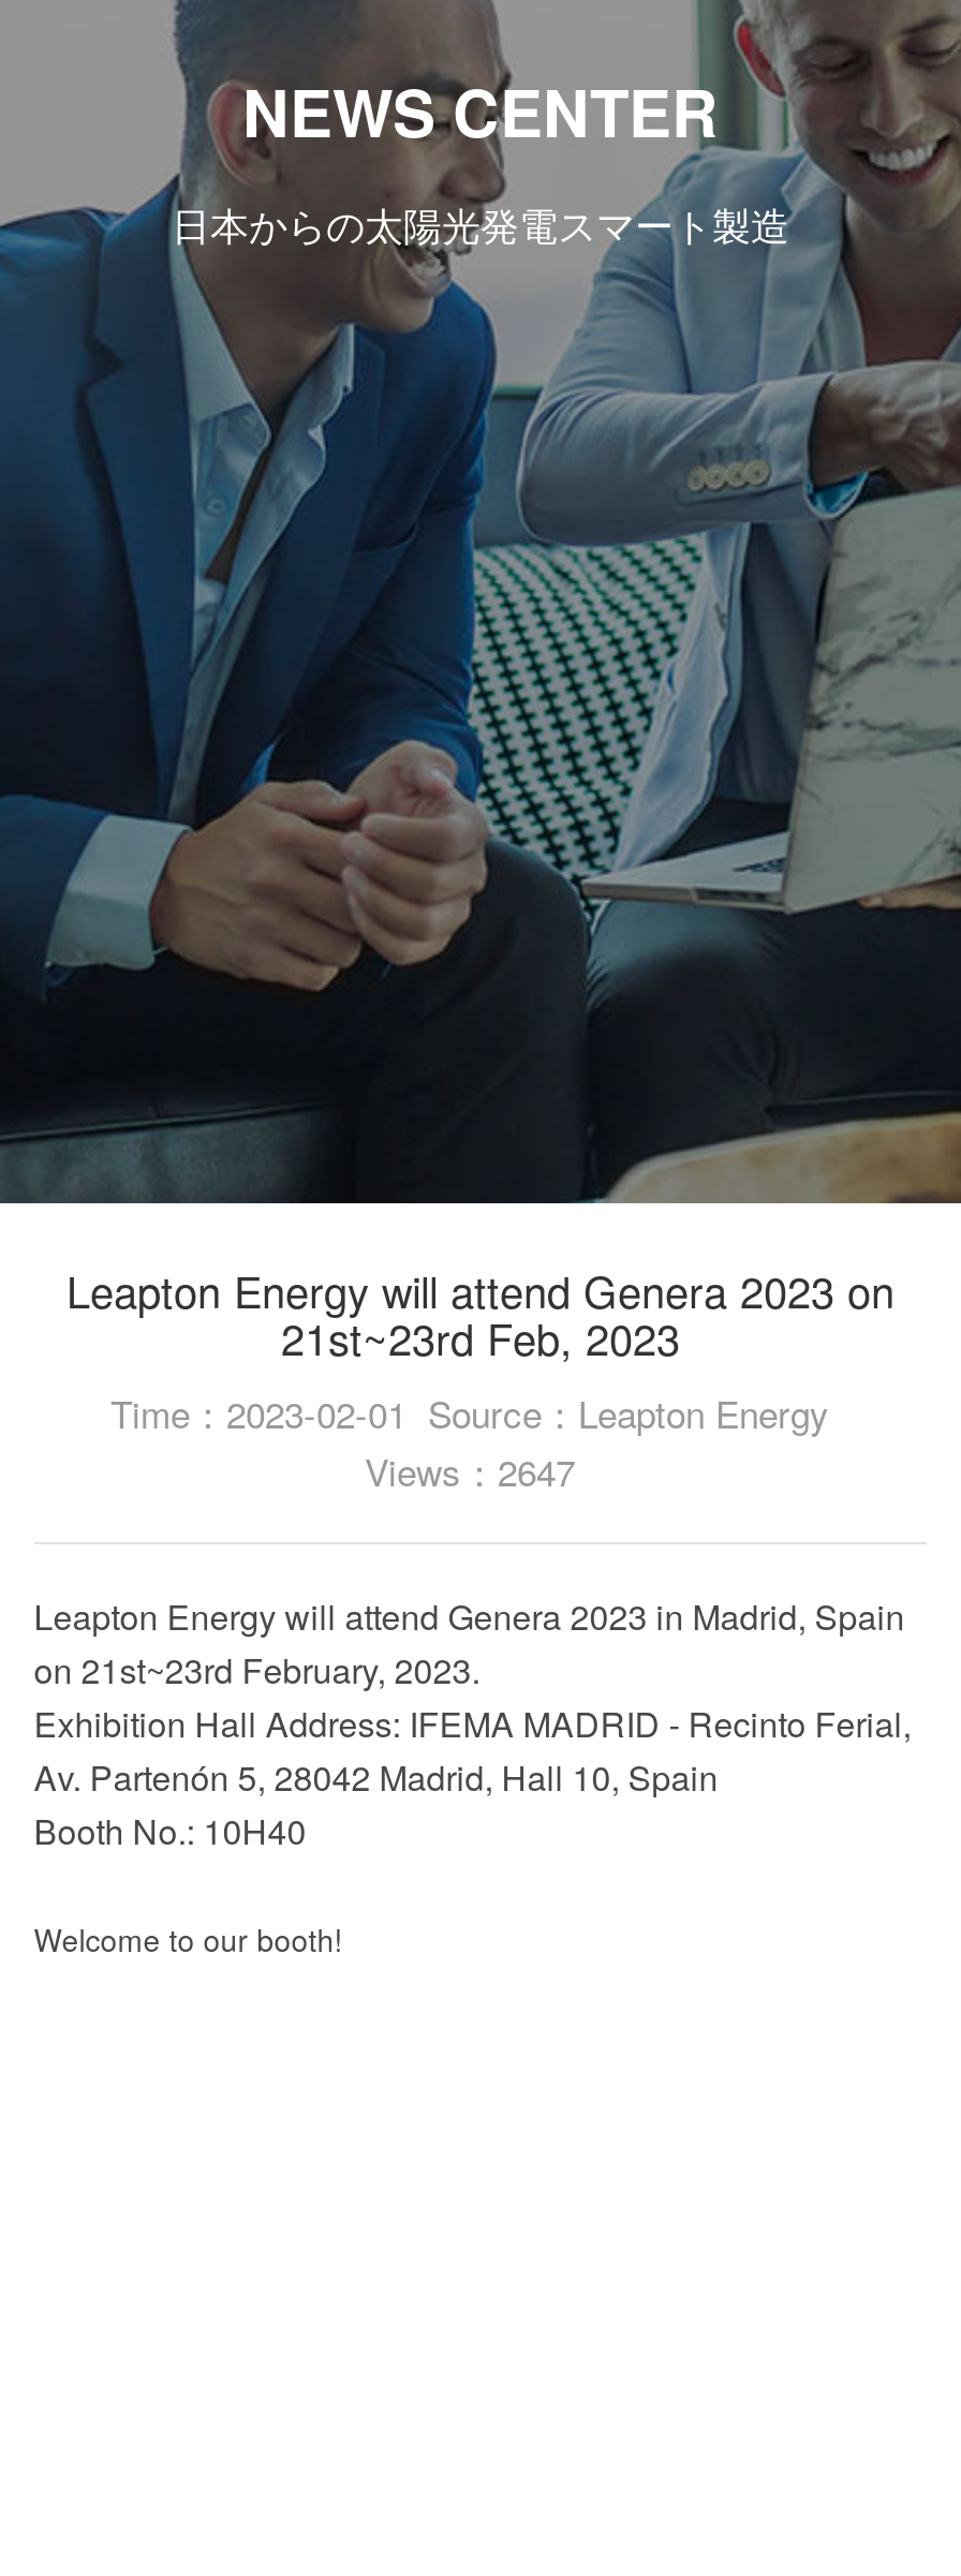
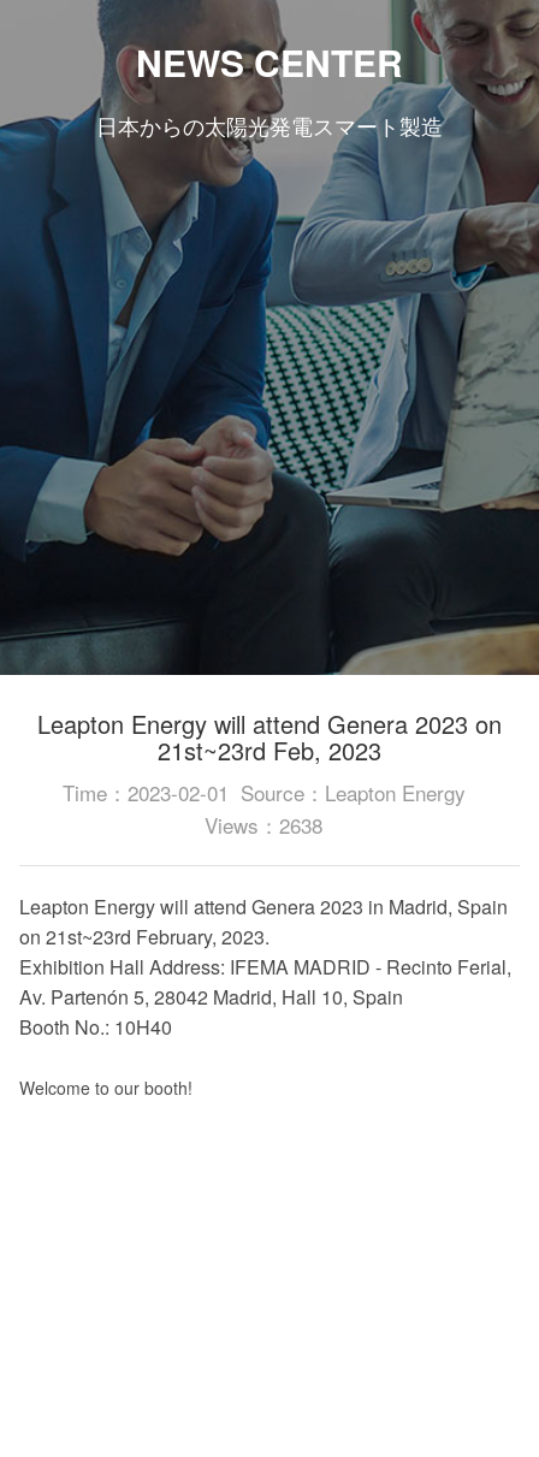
[365,1444,575,1497] Views：2647 -> [205,810,322,840] Views：2638

